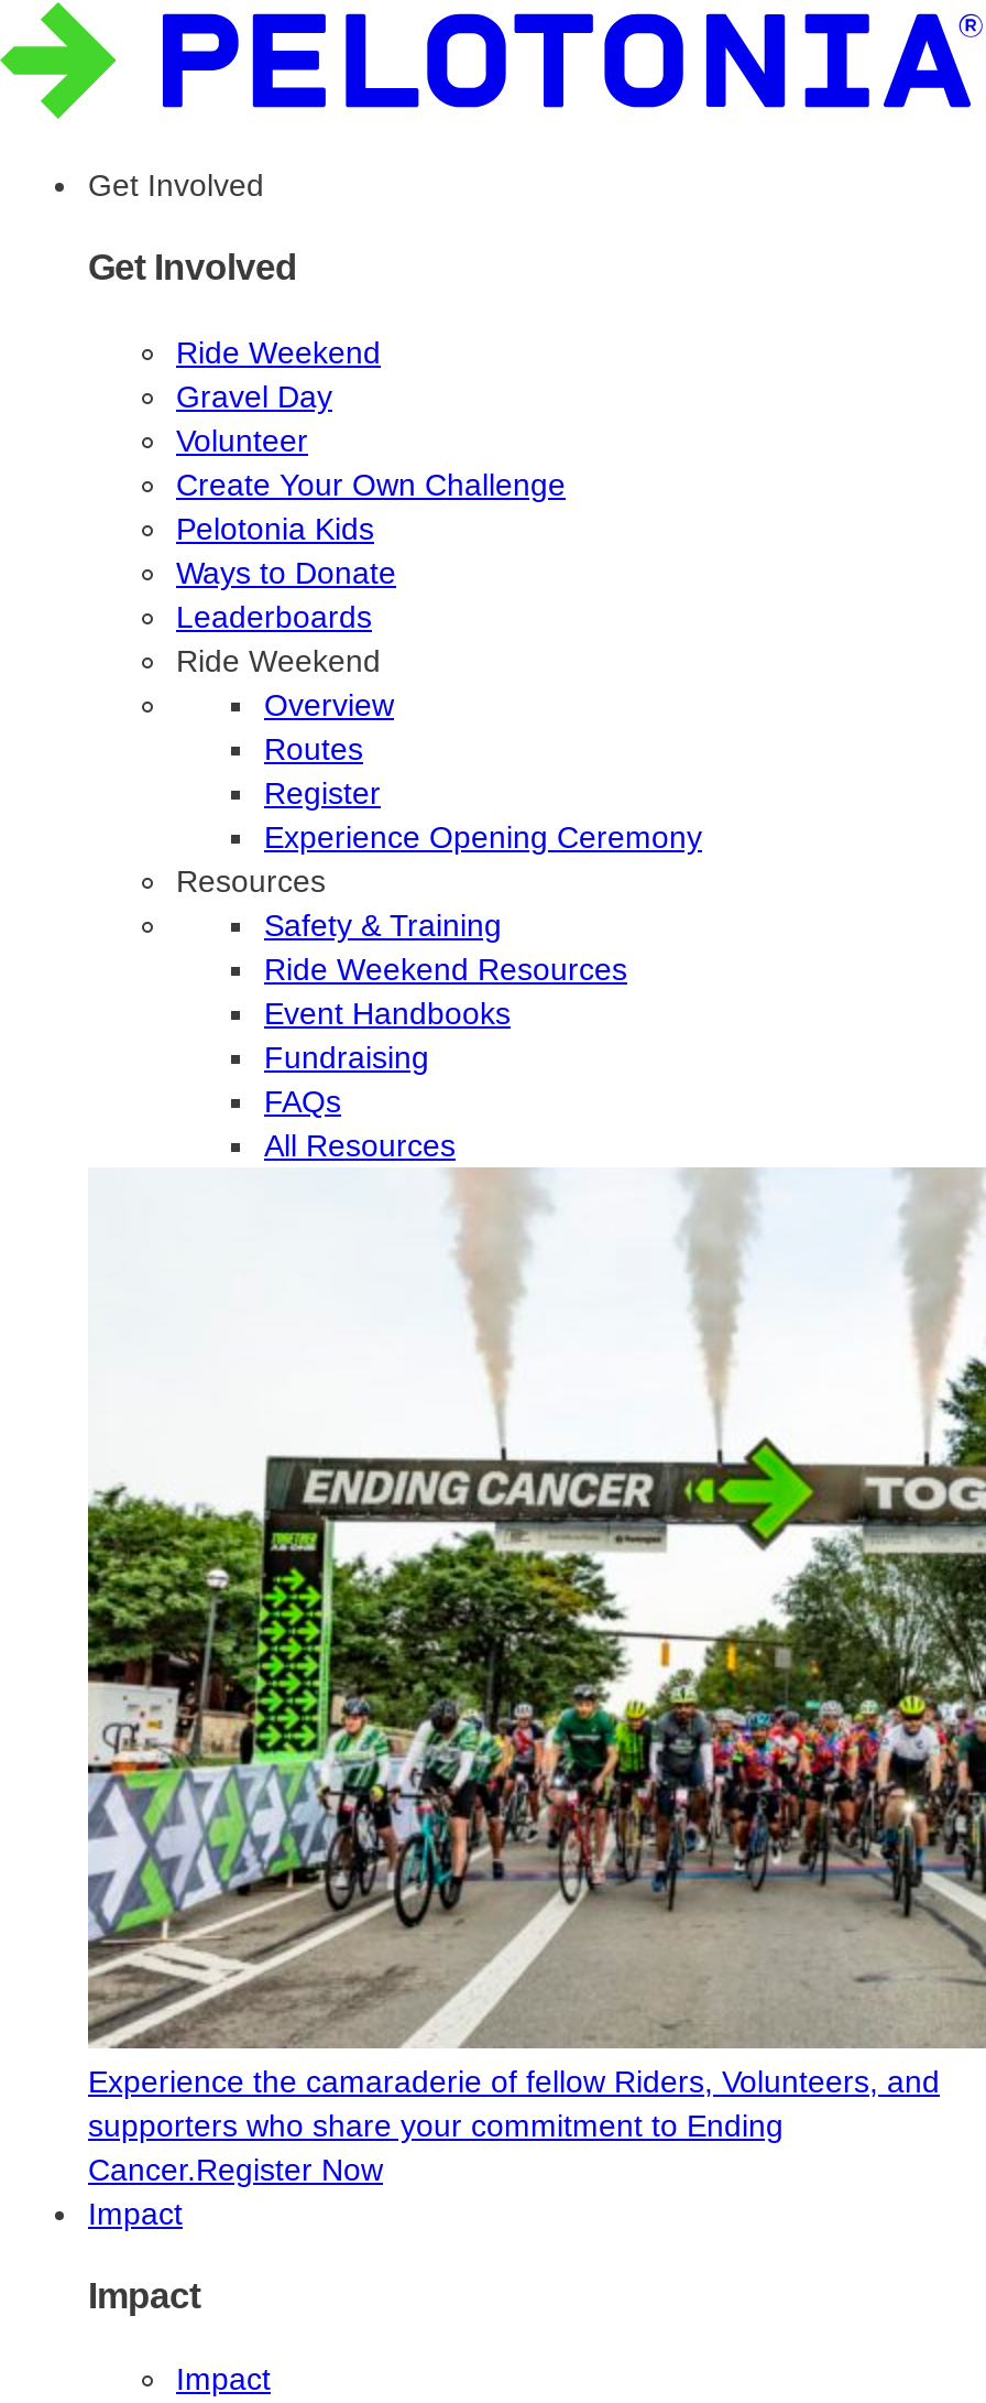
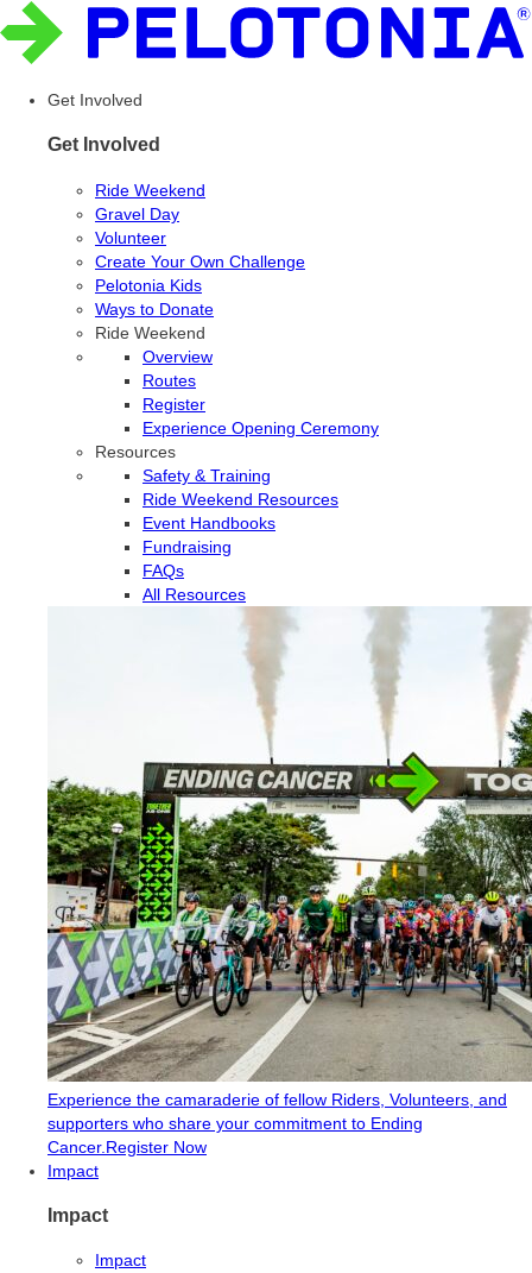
[176,598,372,634] Leaderboards -> none

